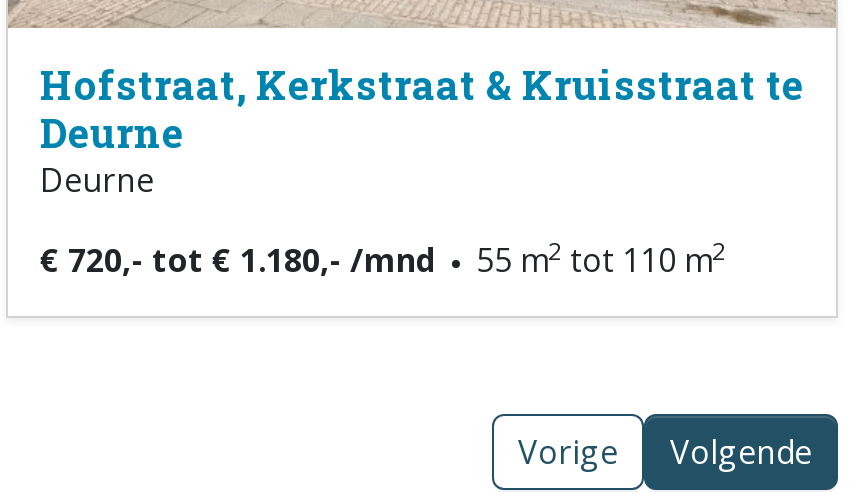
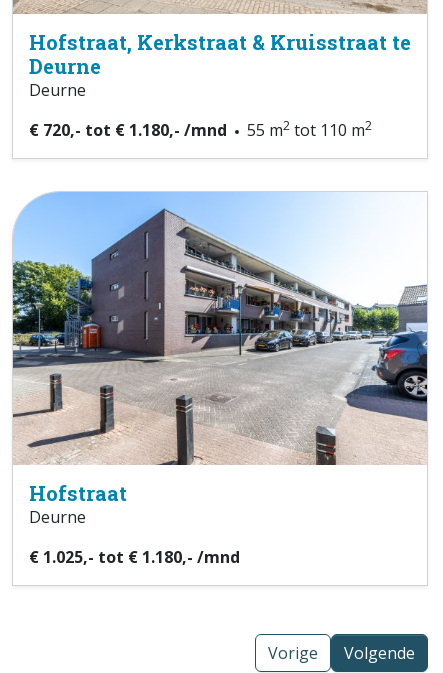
none -> [13,191,428,568] [image] | Hofstraat | Deurne | € 1.025,- tot € 1.180,- /mnd

